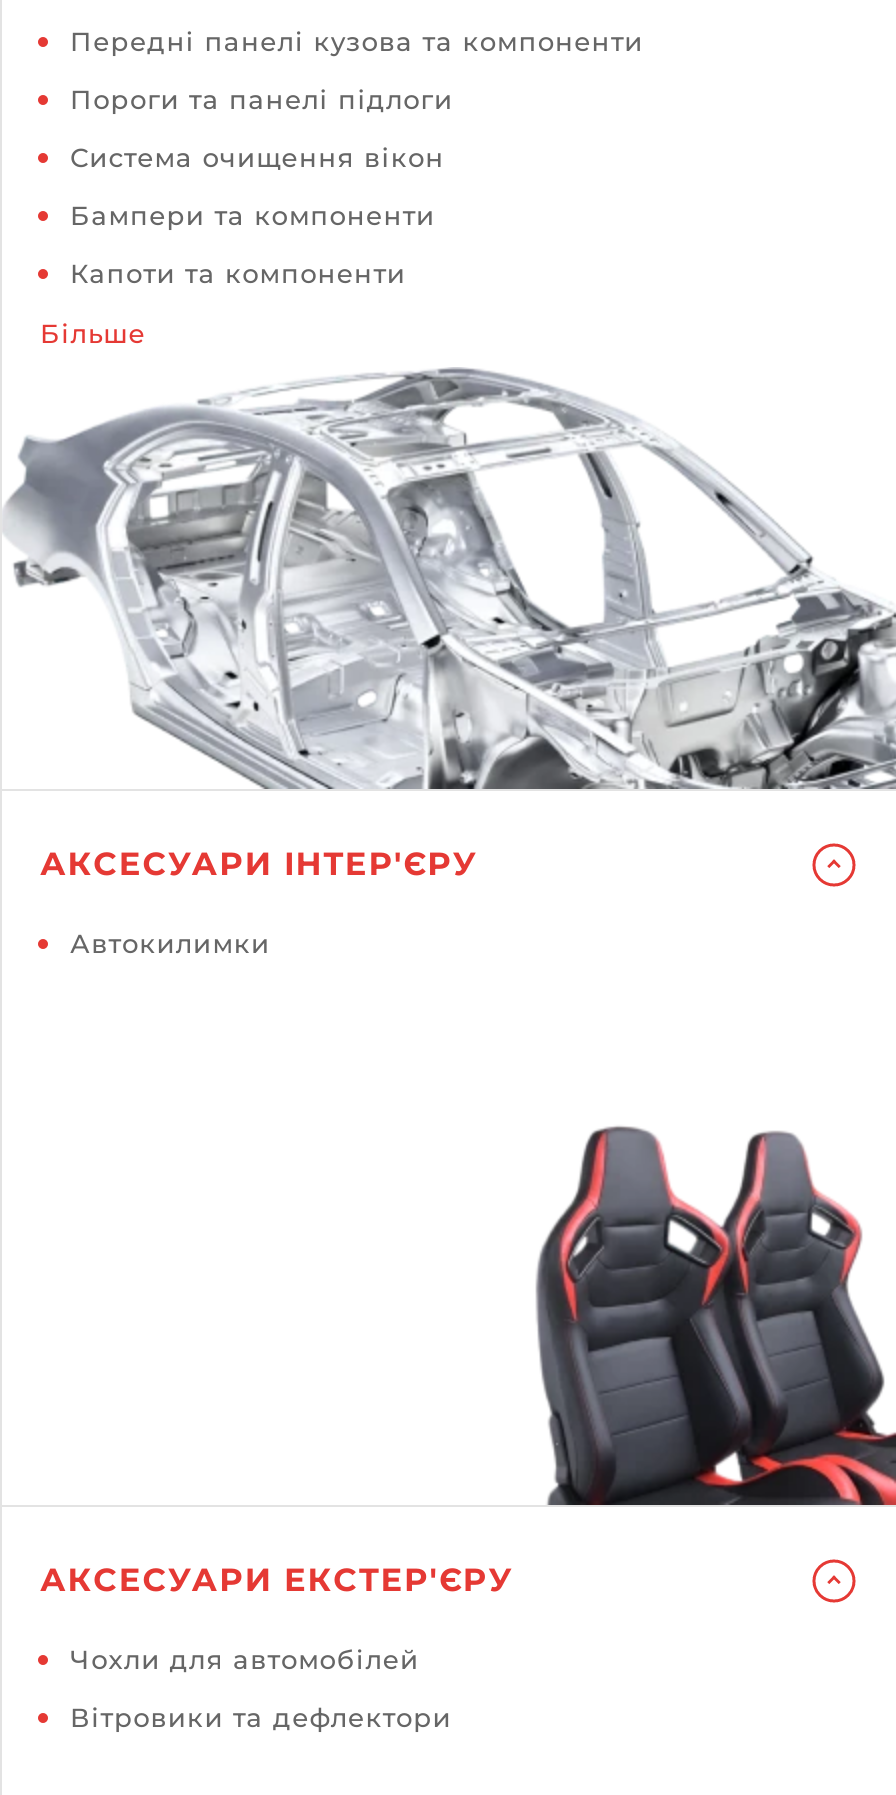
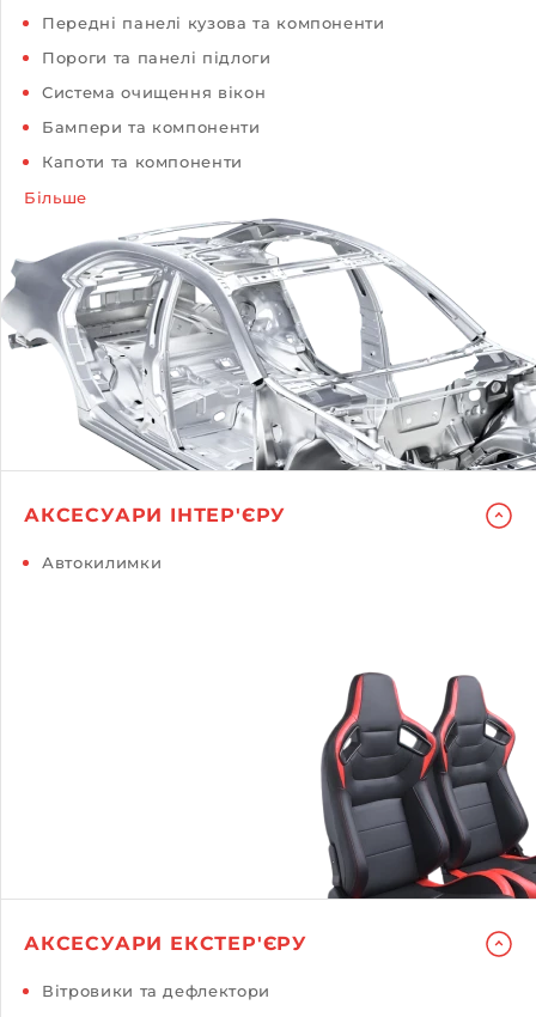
[70,1644,419,1676] Чохли для автомобілей -> none

